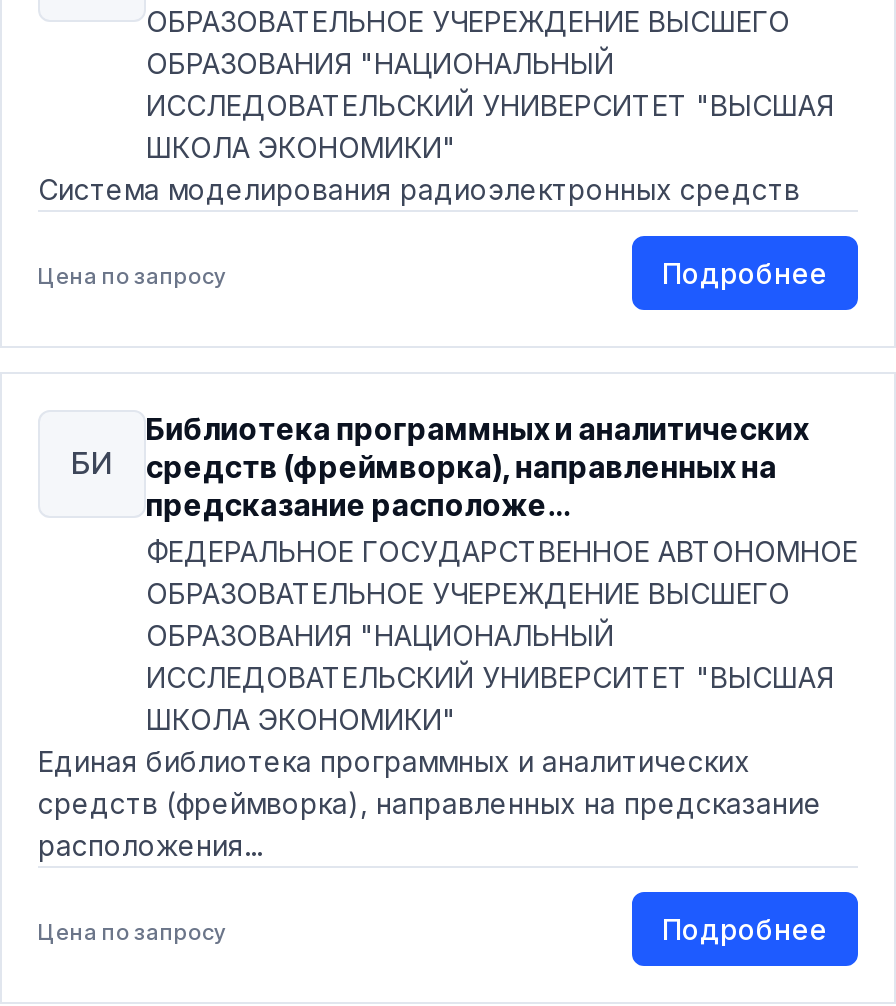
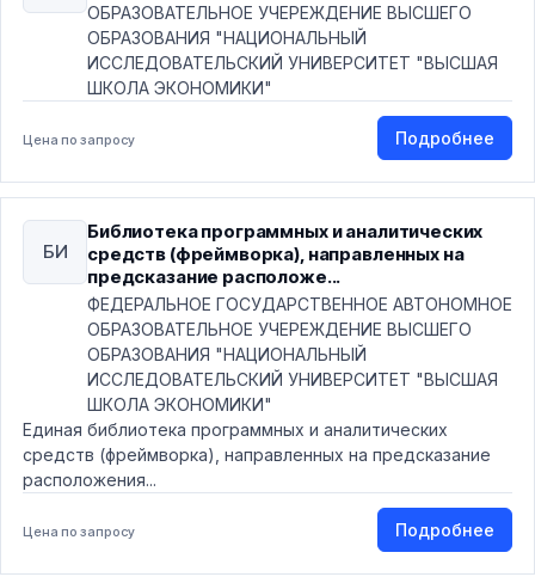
[38,172,800,206] Система моделирования радиоэлектронных средств -> none

